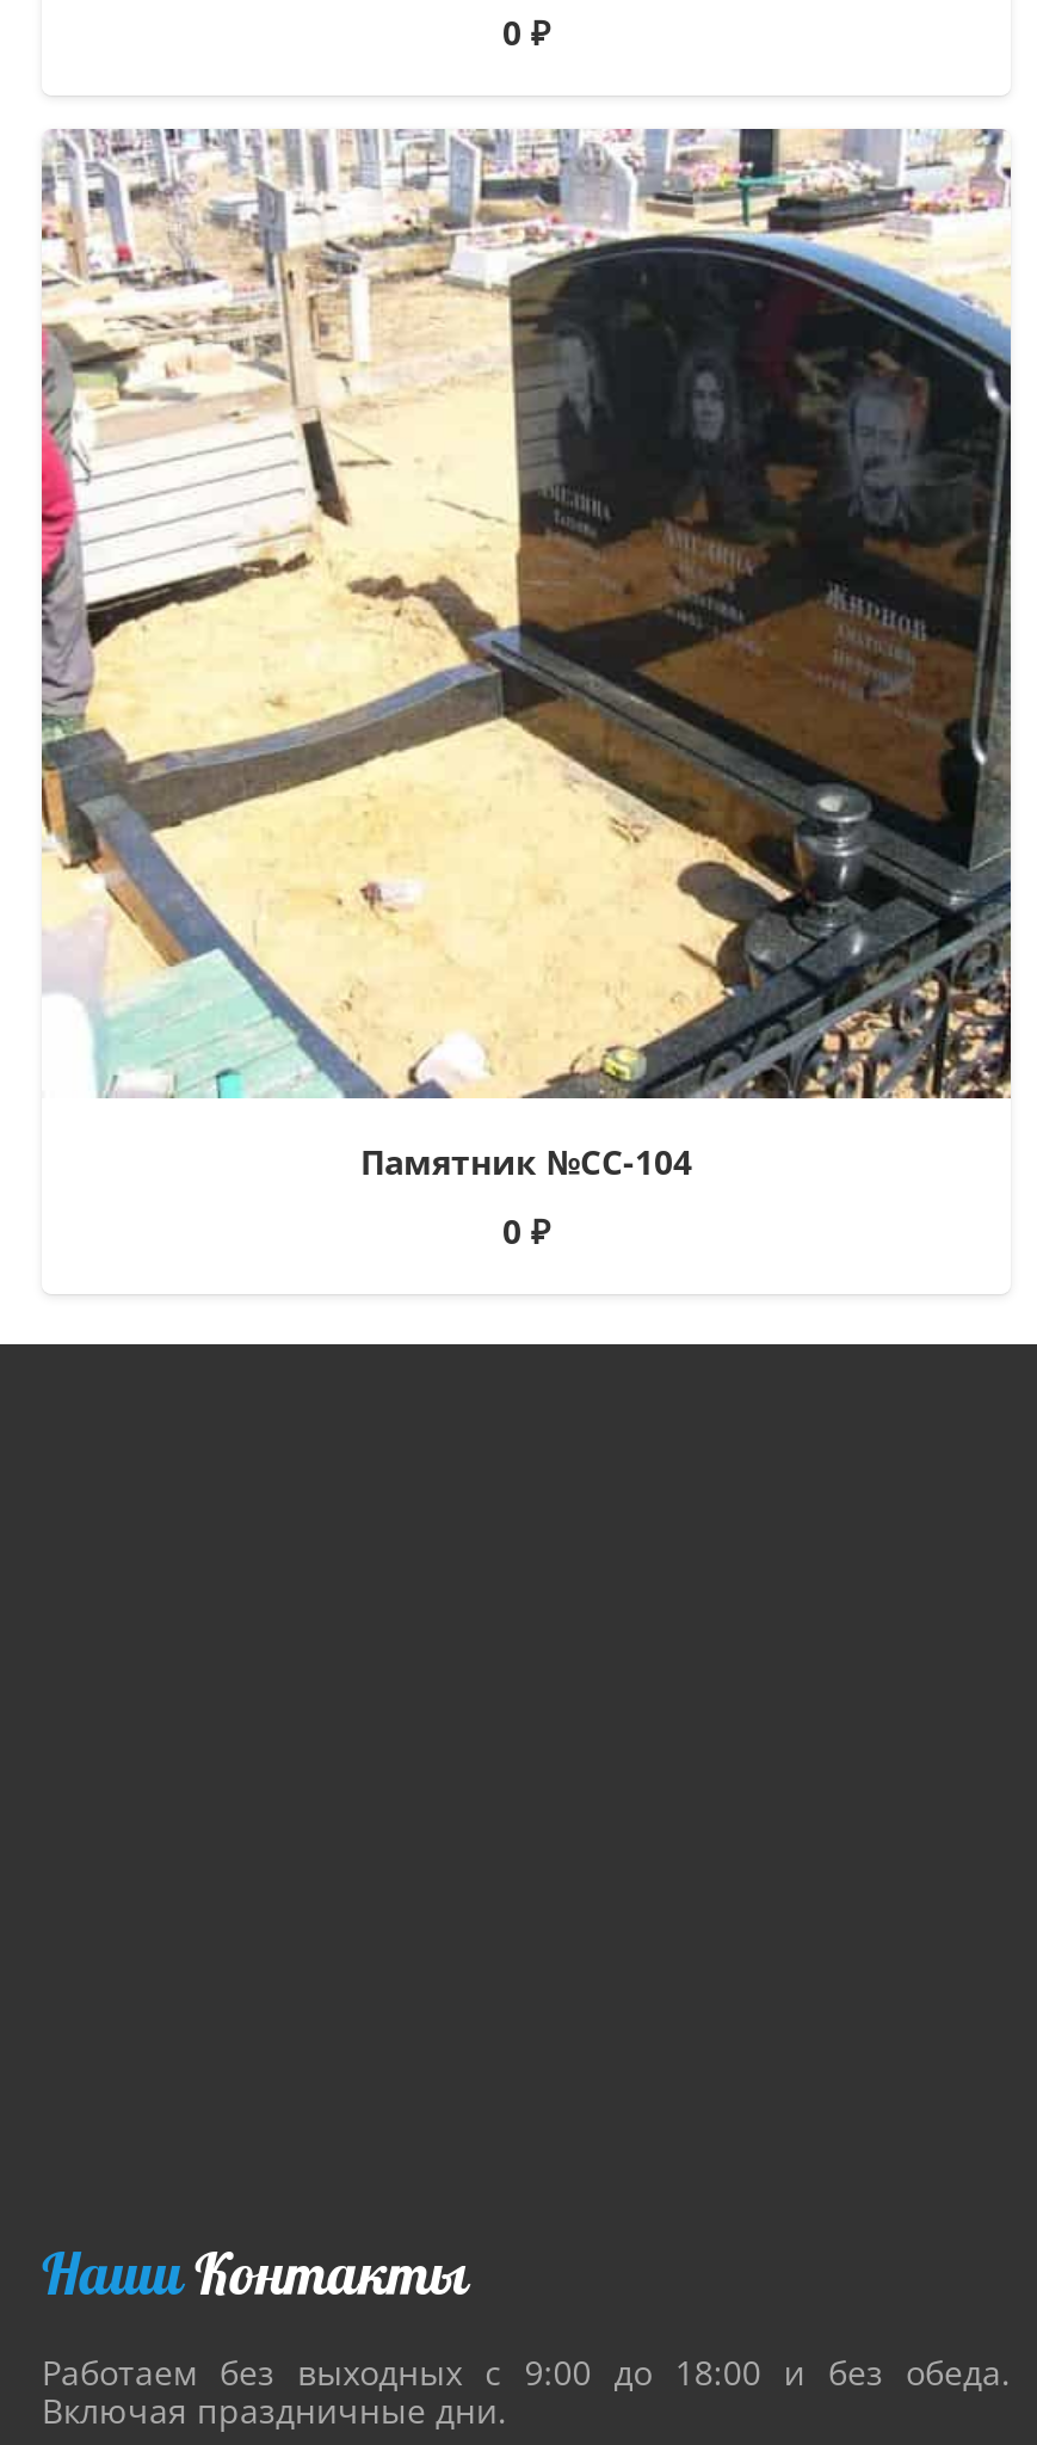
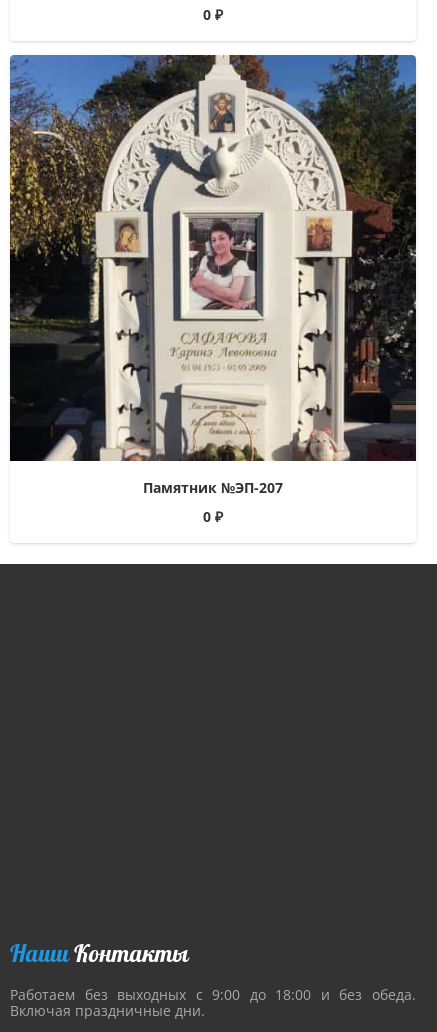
[39,127,1013,1185] [image] | Памятник №СС-104 -> [9,54,417,497] [image] | Памятник №ЭП-207

